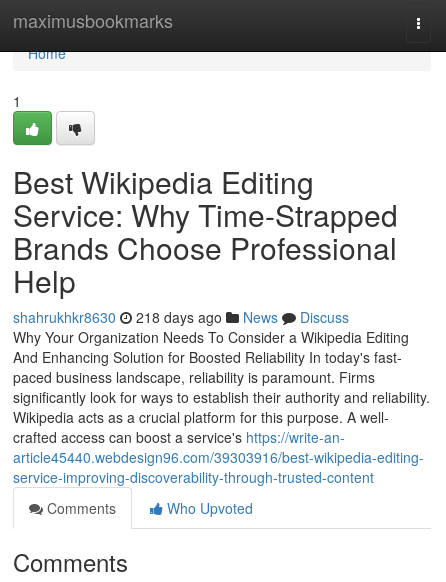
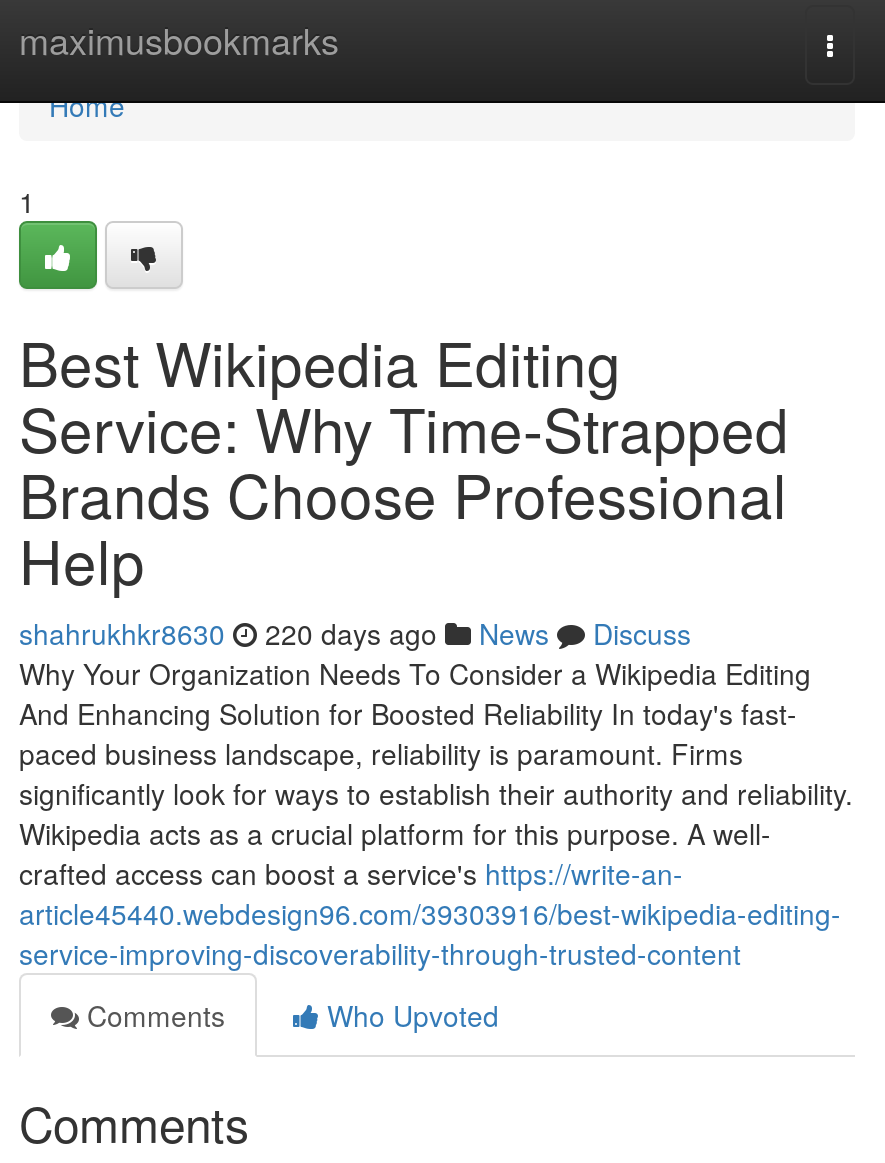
[13,307,349,327] shahrukhkr8630 218 days ago News Discuss -> [19,613,691,653] shahrukhkr8630 220 days ago News Discuss

